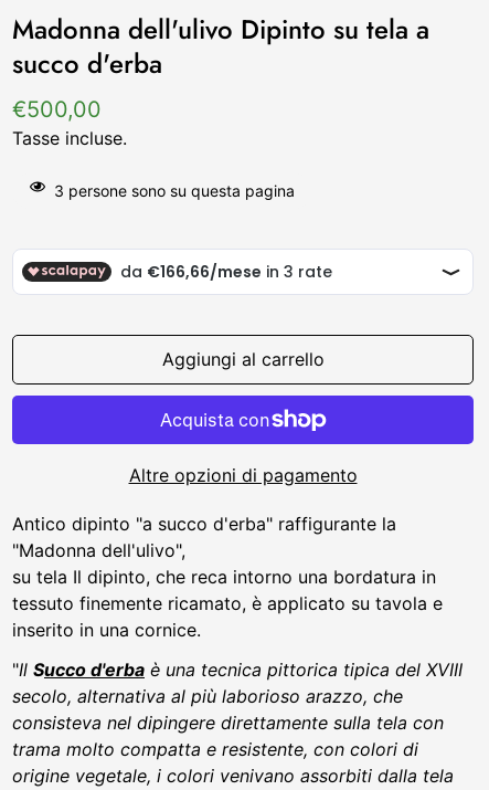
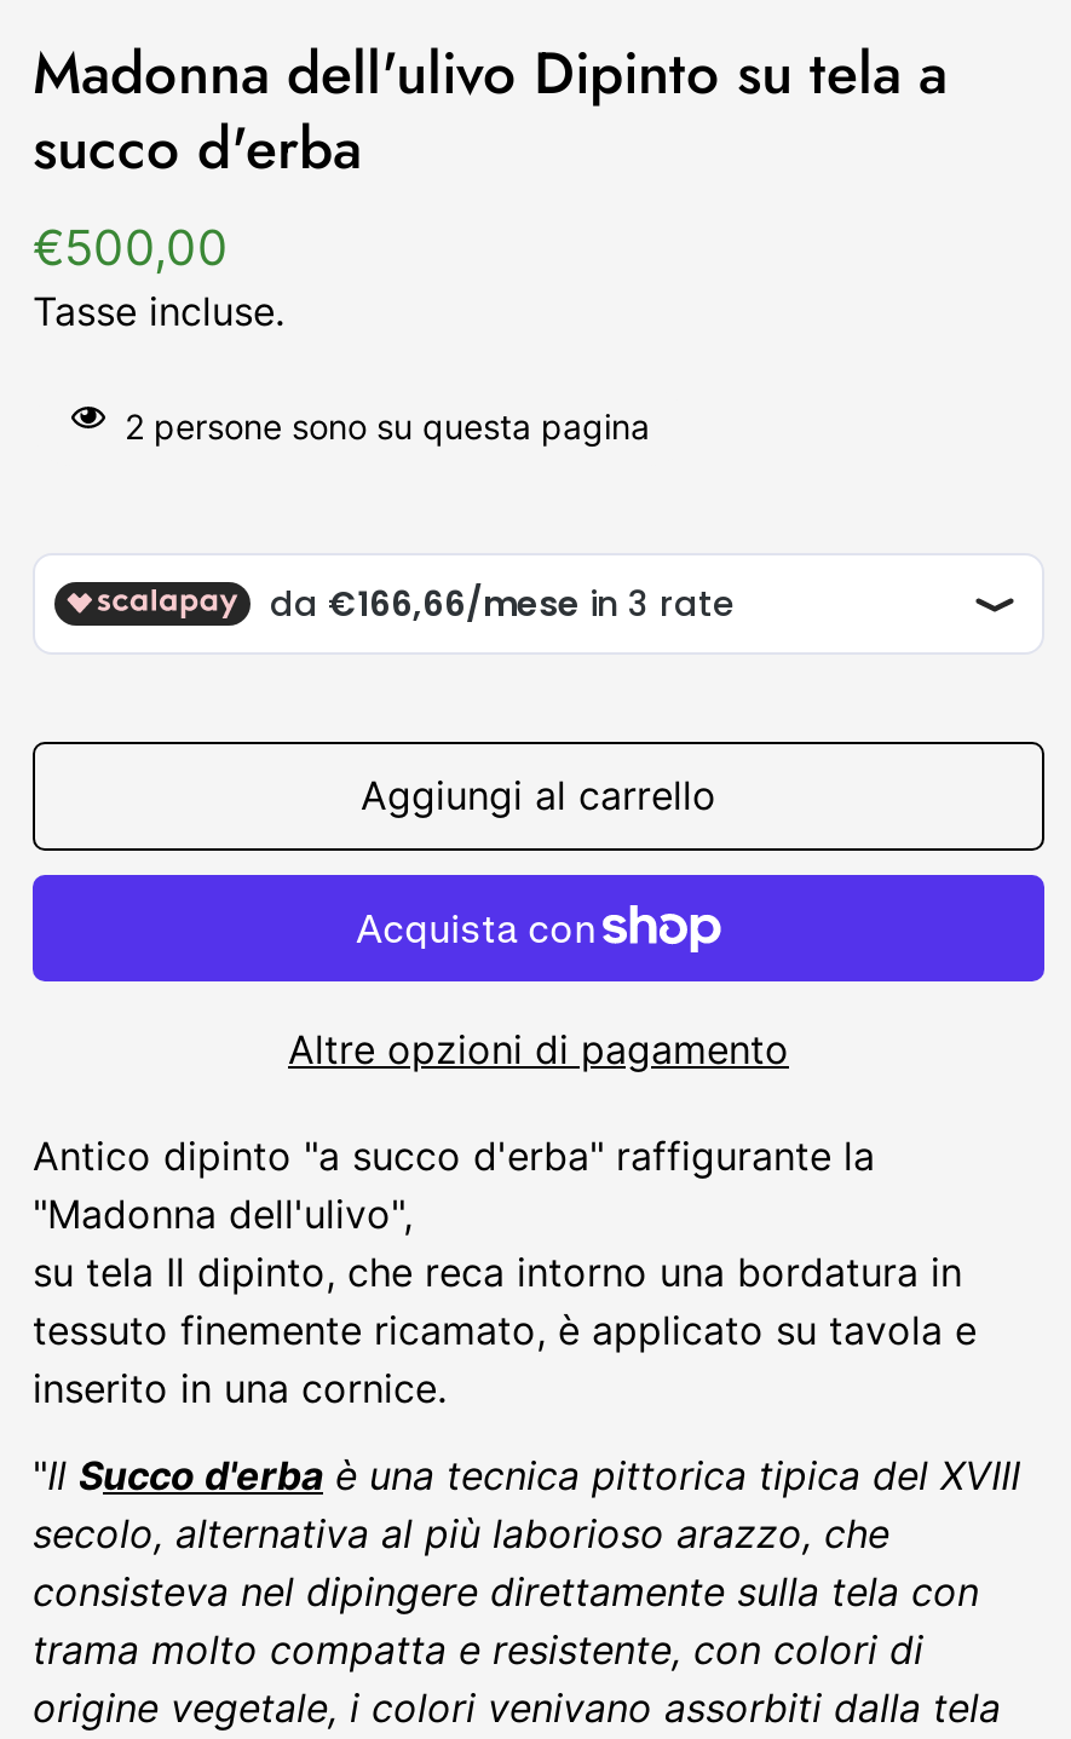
[54,181,295,200] 3 persone sono su questa pagina -> [125,405,650,447] 2 persone sono su questa pagina

